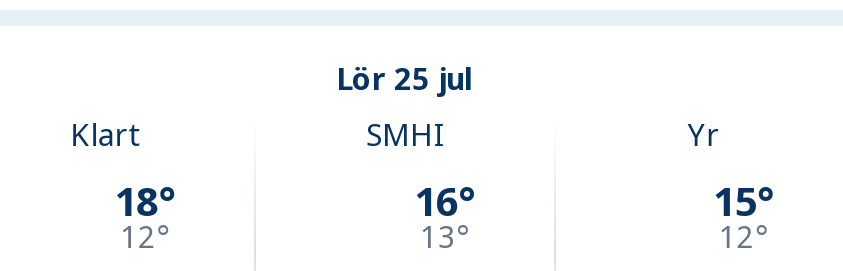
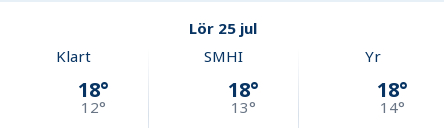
[414,174,476,228] 16° -> [228,76,259,103] 18°
[713,174,775,256] 15° | 12° -> [377,76,408,117] 18° | 14°

